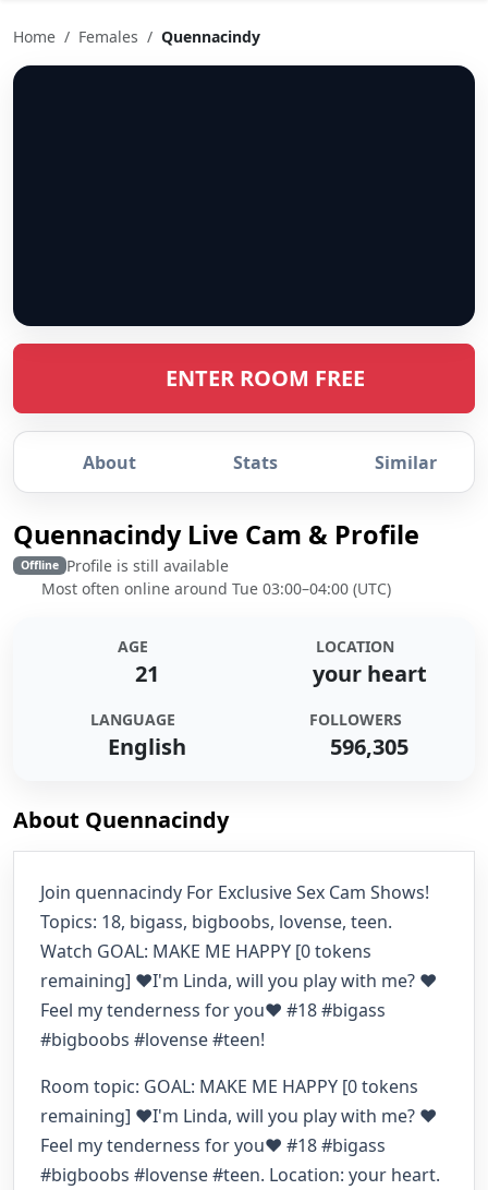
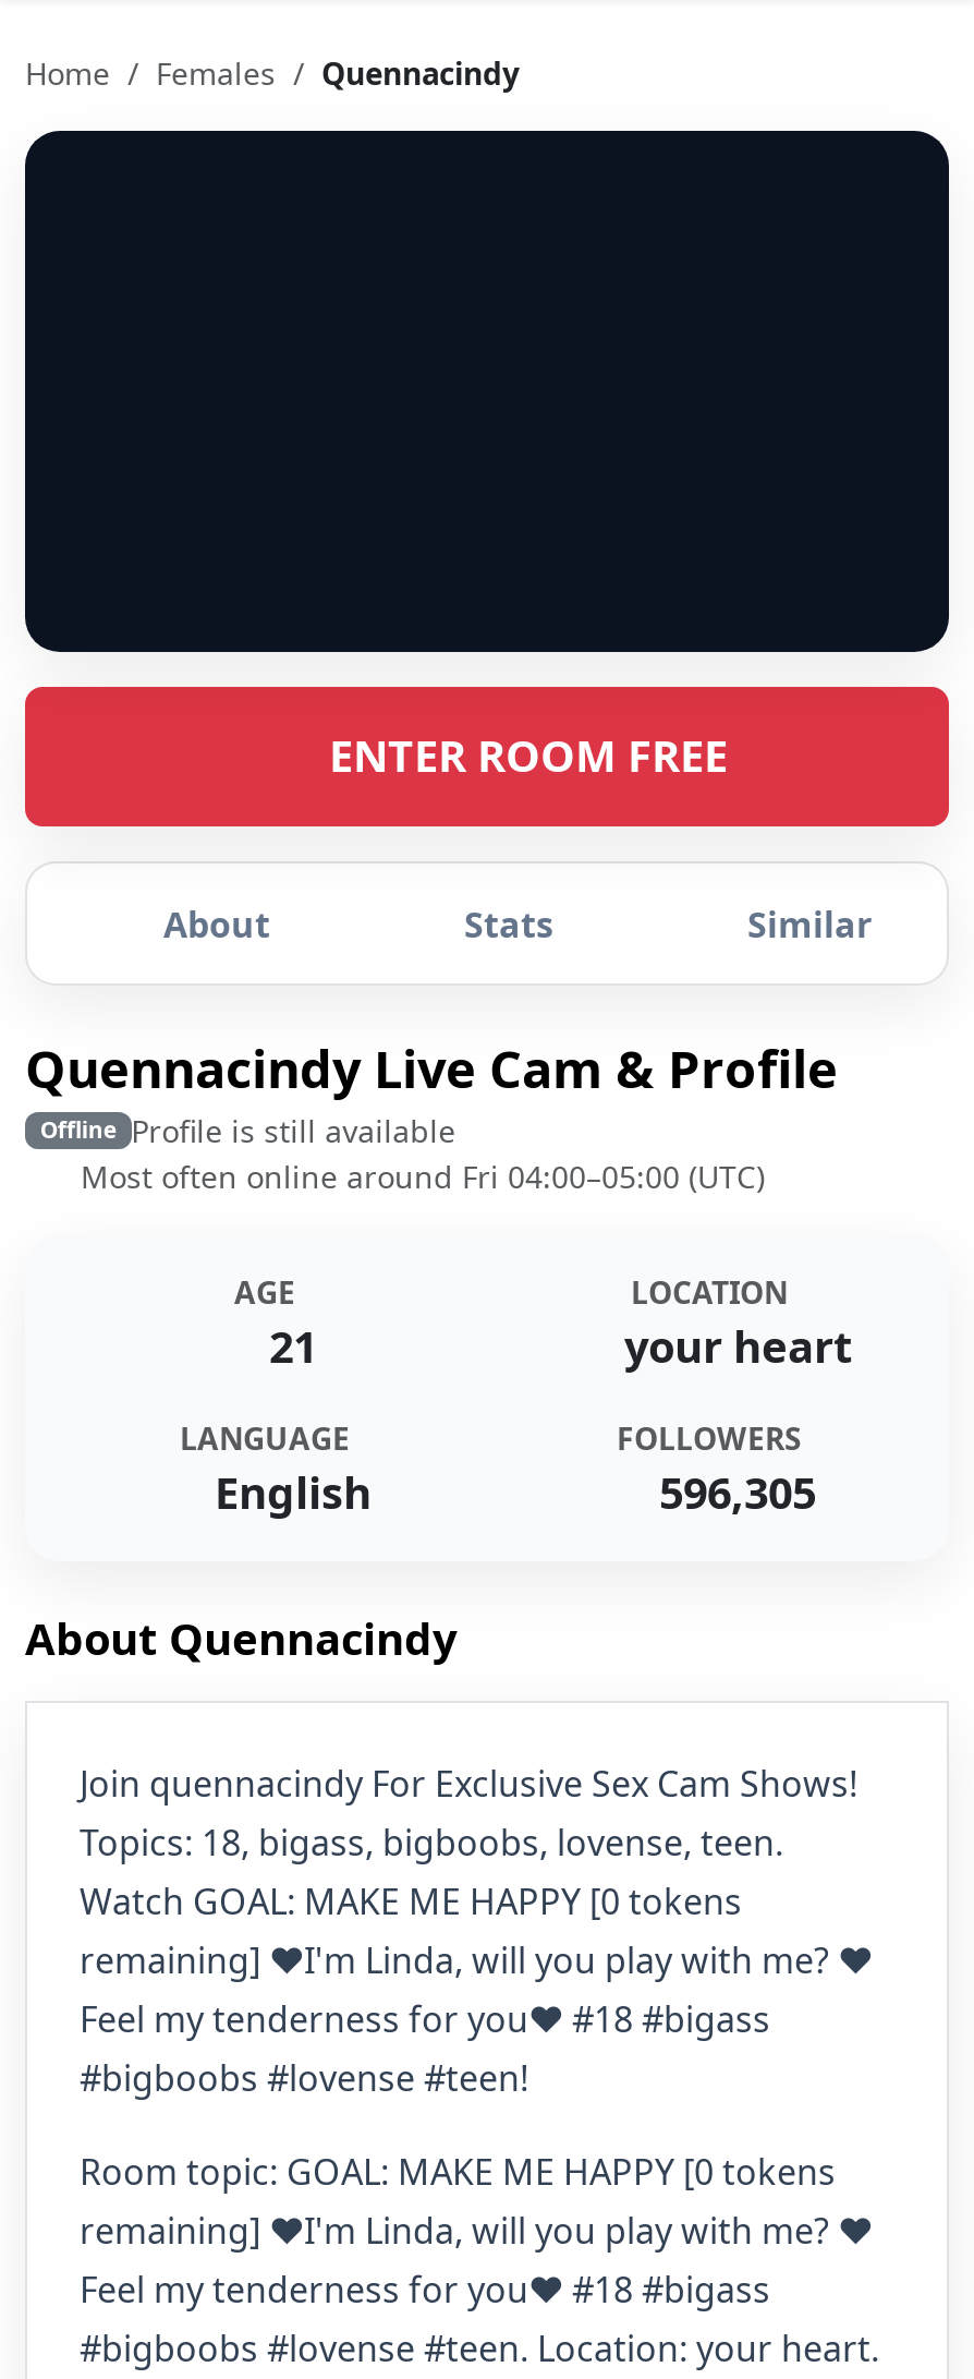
[36,578,391,599] Most often online around Tue 03:00–04:00 (UTC) -> [72,1155,765,1197] Most often online around Fri 04:00–05:00 (UTC)

